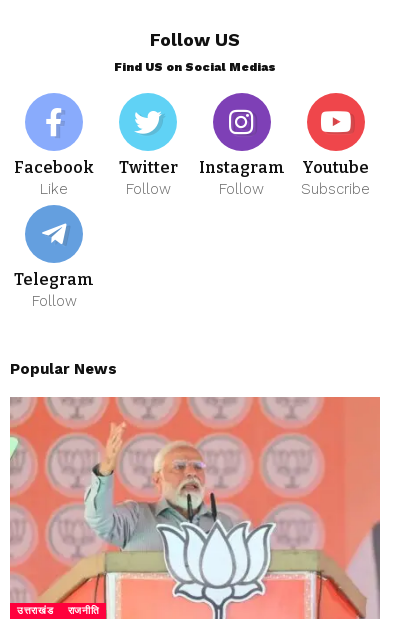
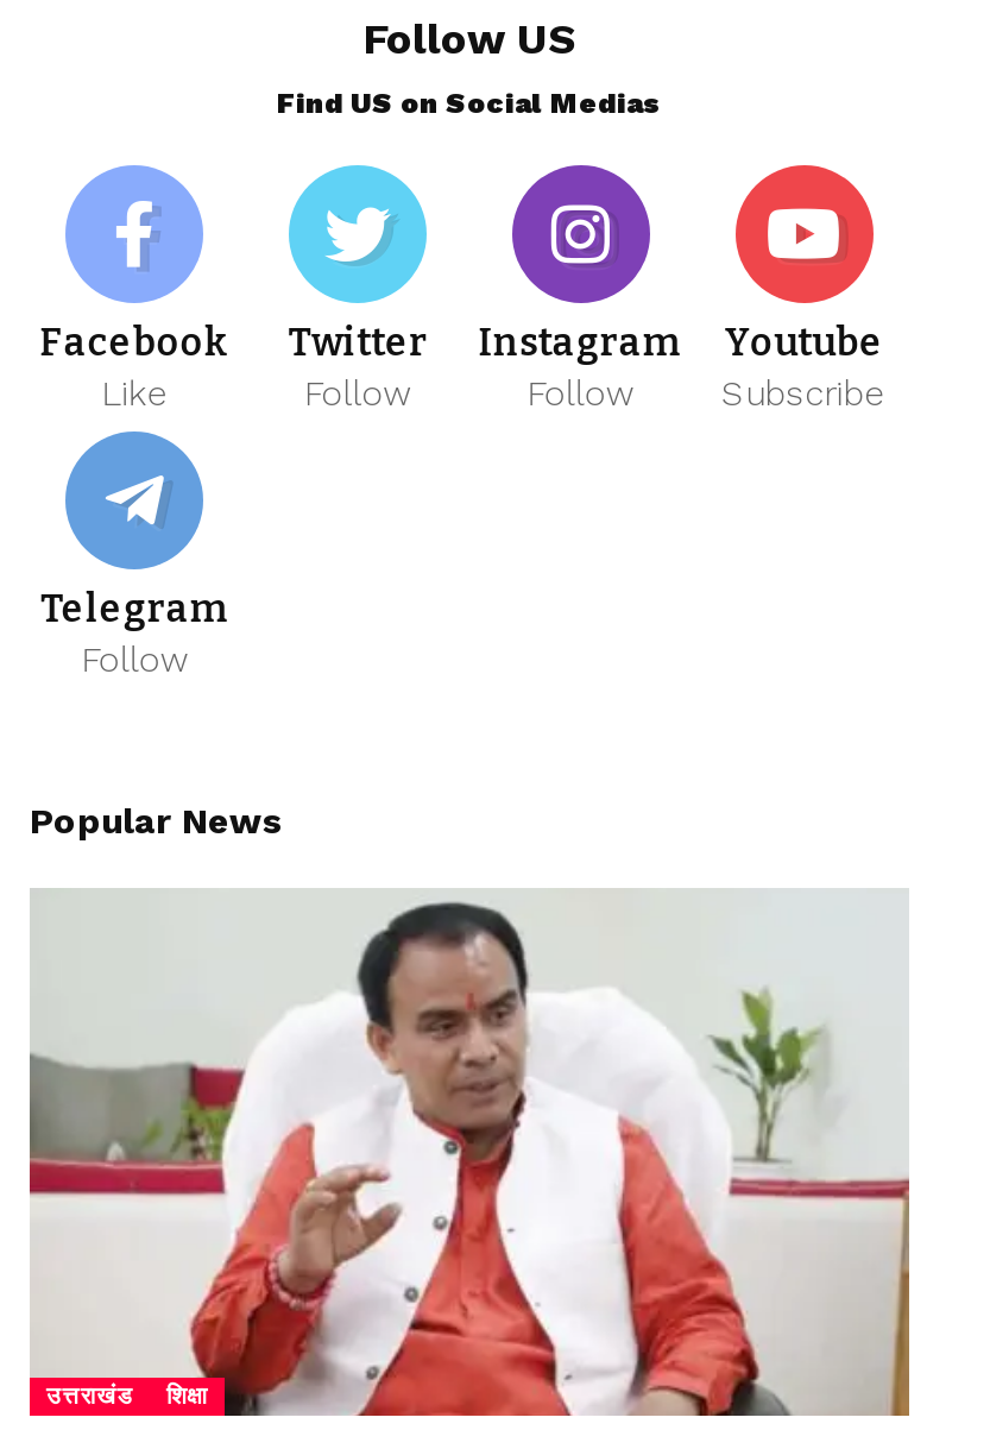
[9,396,381,620] [image] | राजनीति -> [27,888,912,1418] [image] | शिक्षा

